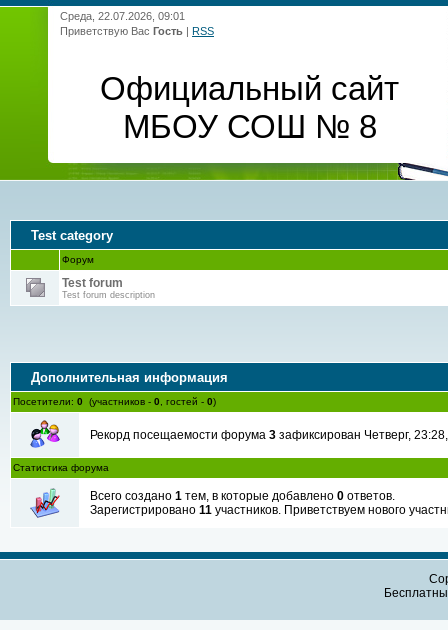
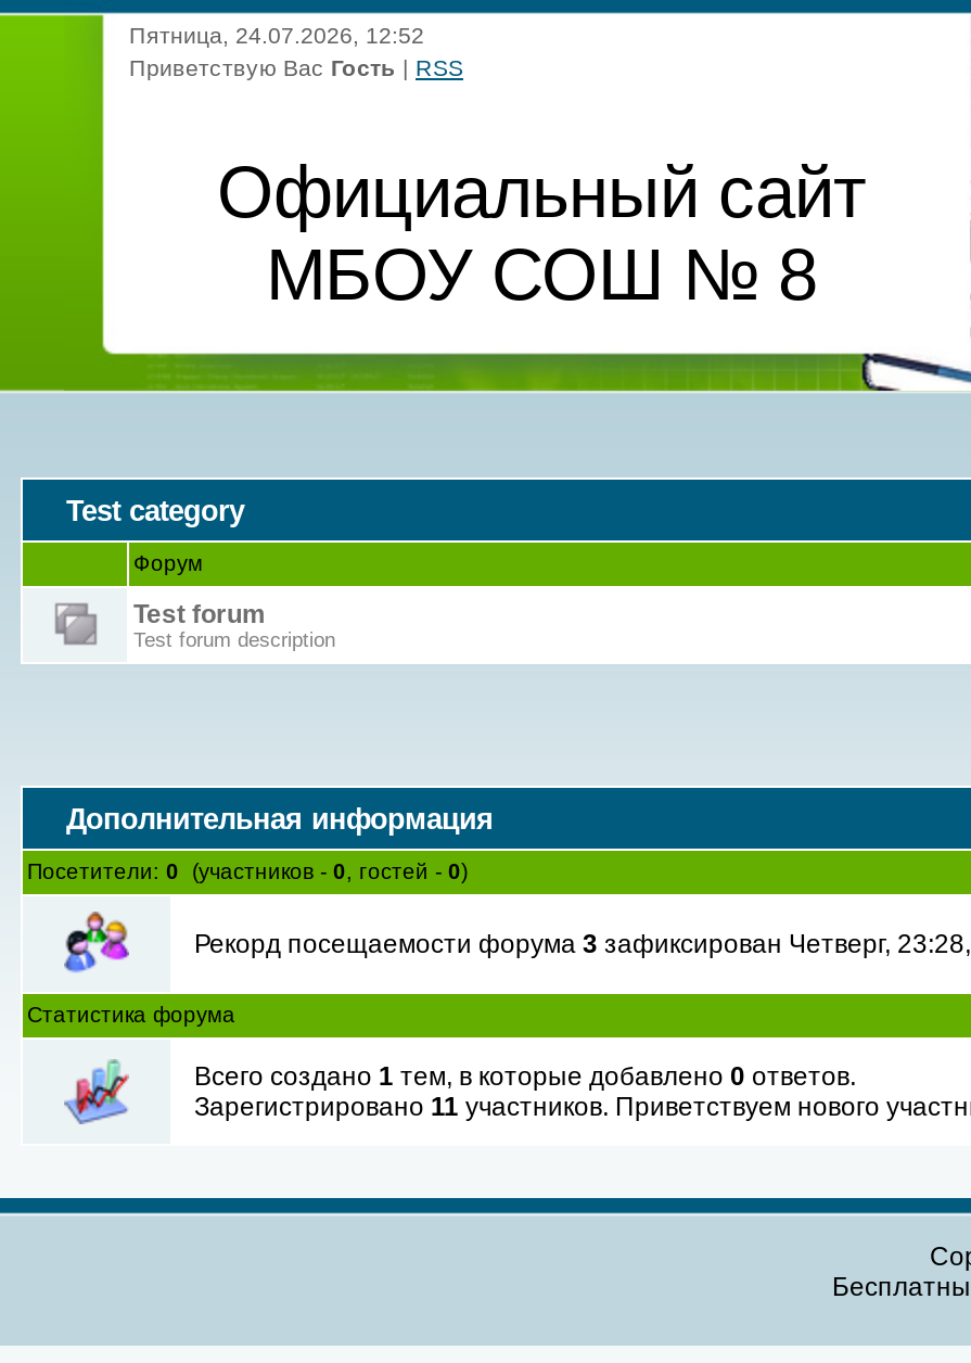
[60,10,185,22] Среда, 22.07.2026, 09:01 -> [129,22,424,48] Пятница, 24.07.2026, 12:52

